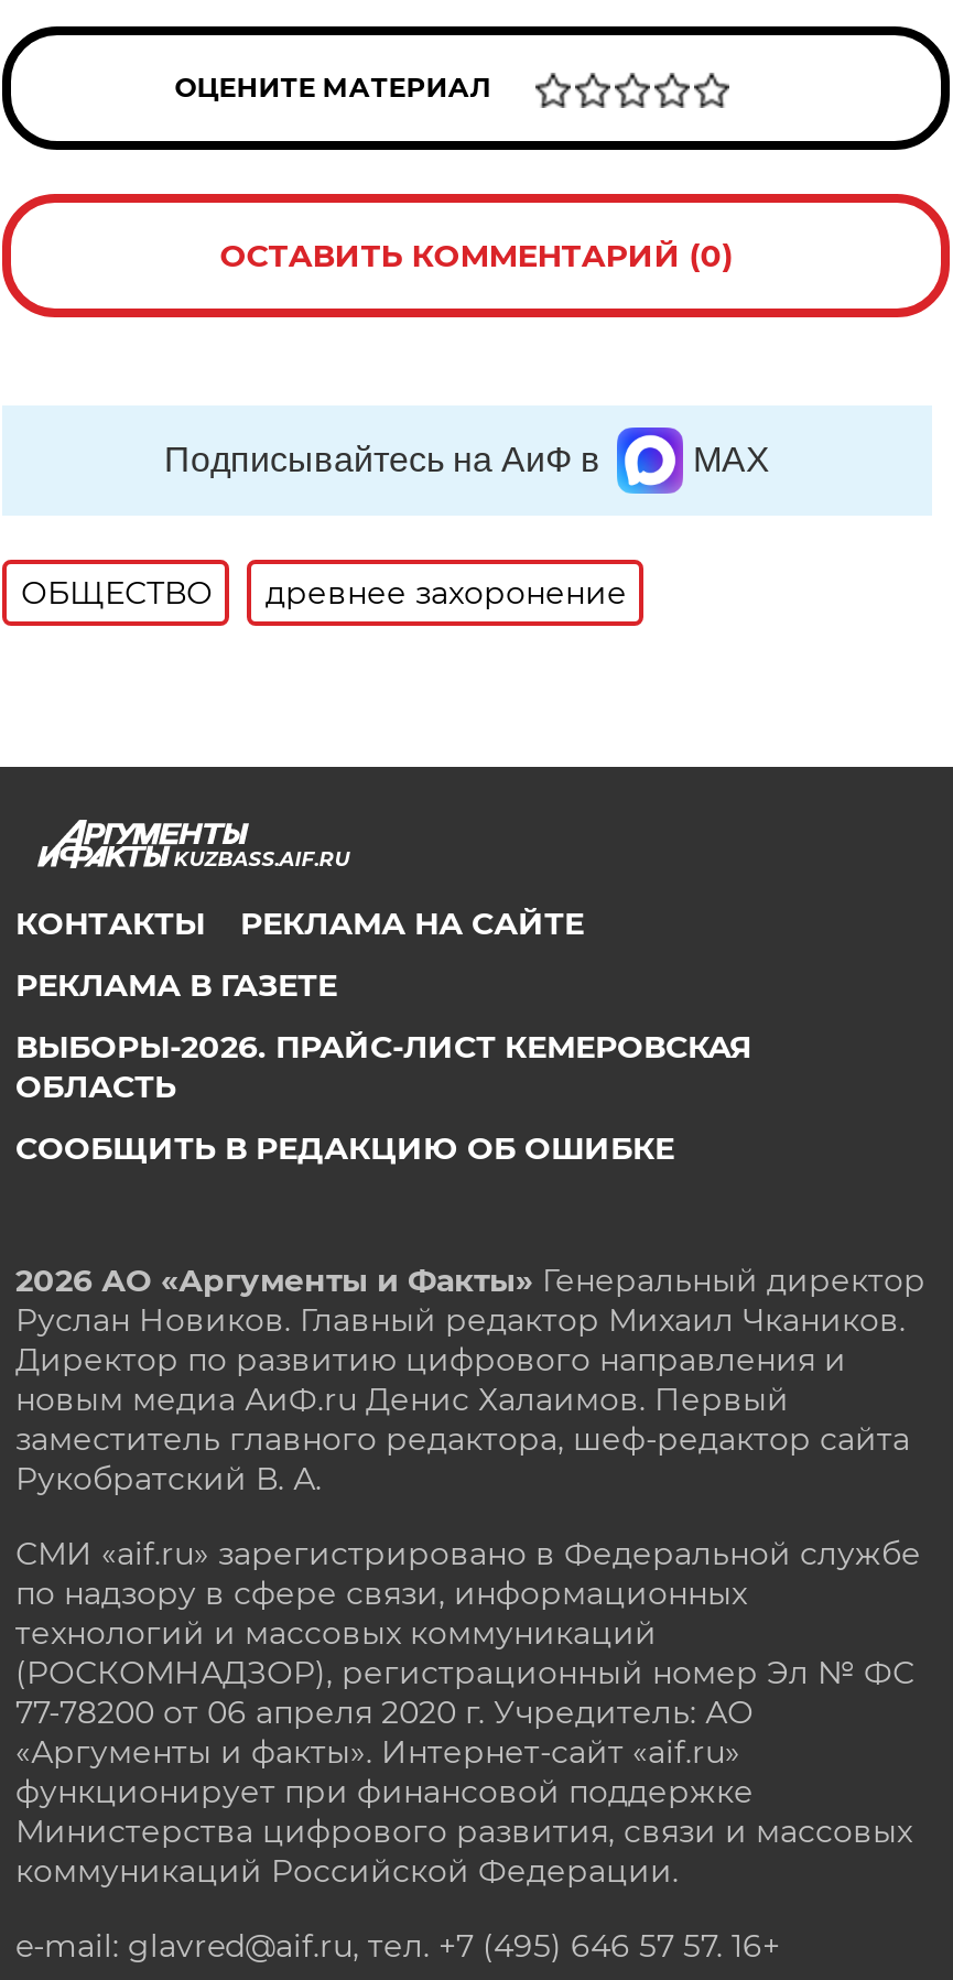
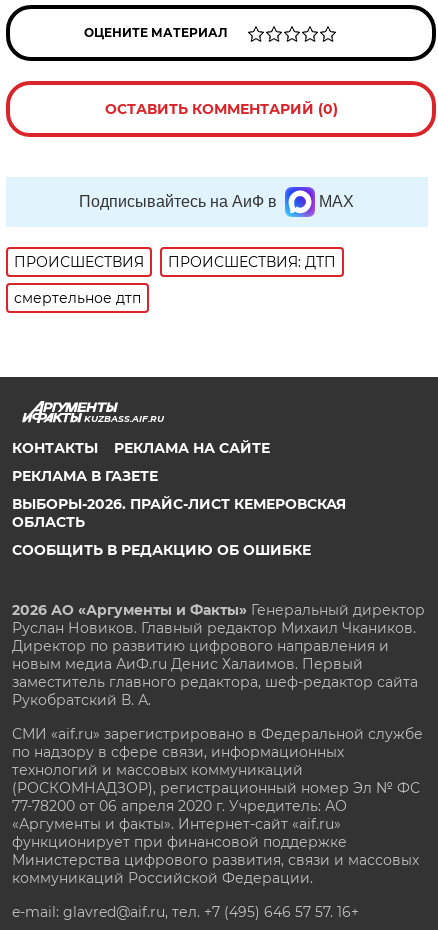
[21,573,627,613] ОБЩЕСТВО | древнее захоронение -> [14,253,336,307] ПРОИСШЕСТВИЯ | ПРОИСШЕСТВИЯ: ДТП | смертельное дтп

